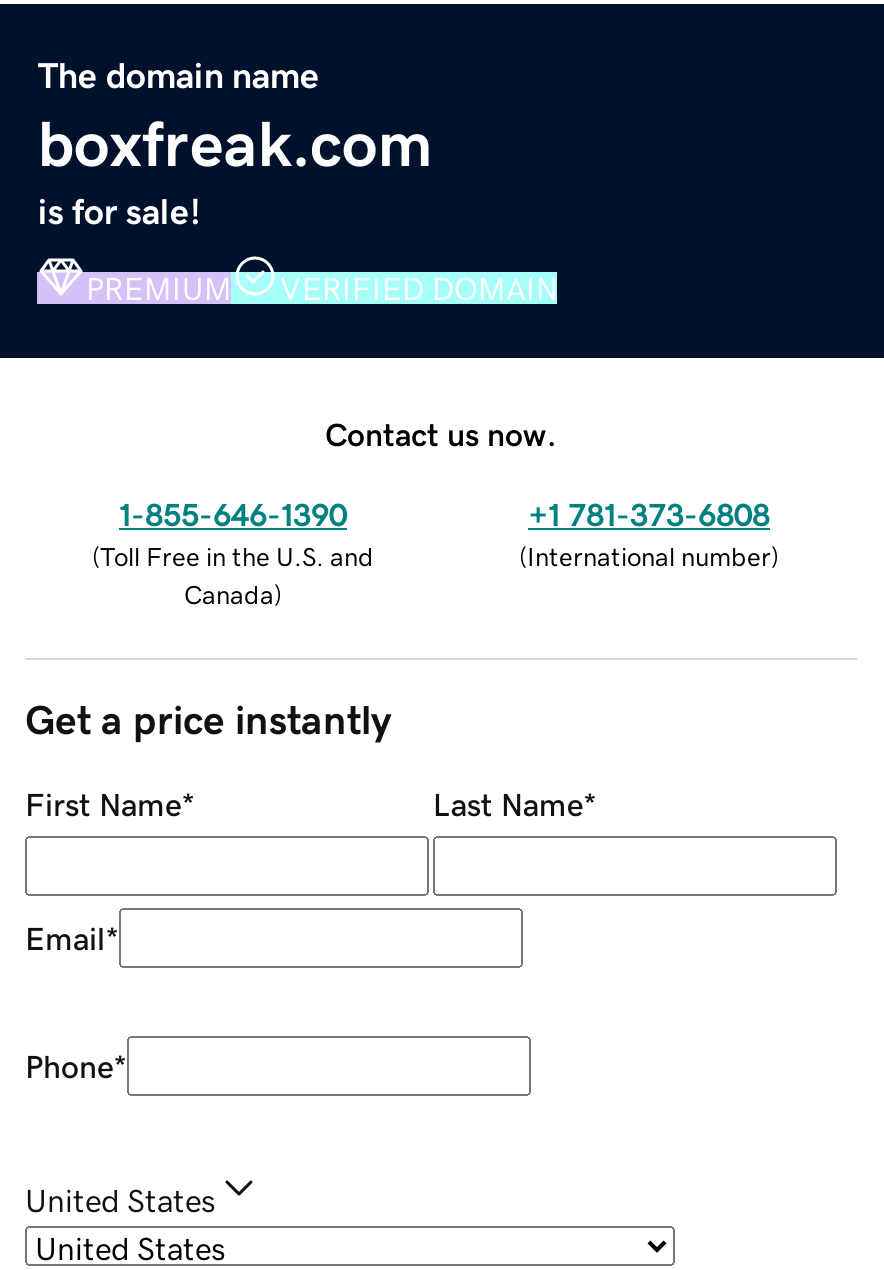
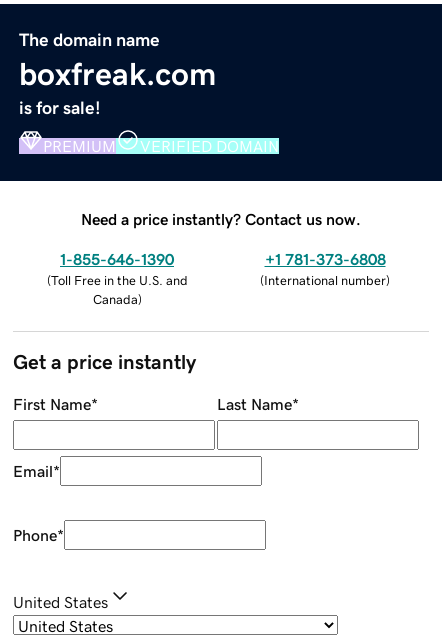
[325,417,557,449] Contact us now. -> [81,211,361,227] Need a price instantly? Contact us now.

